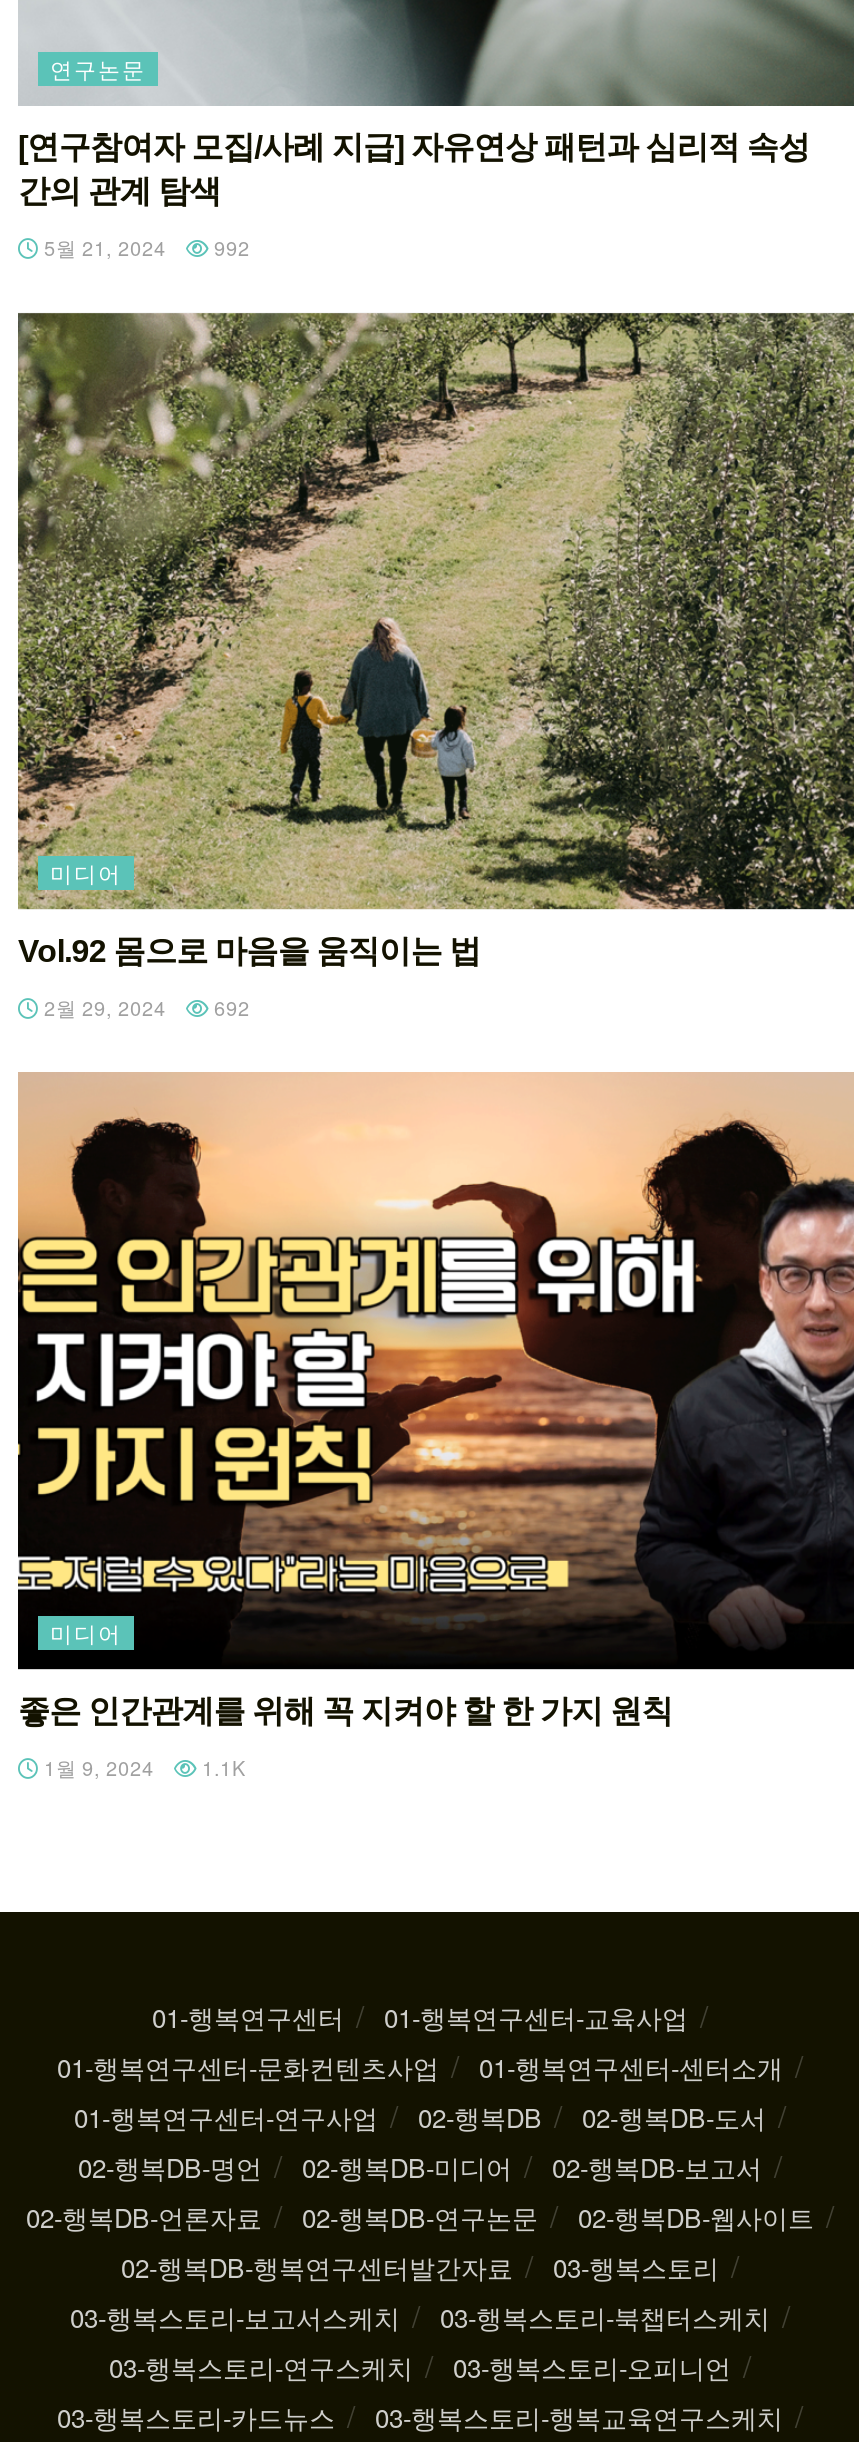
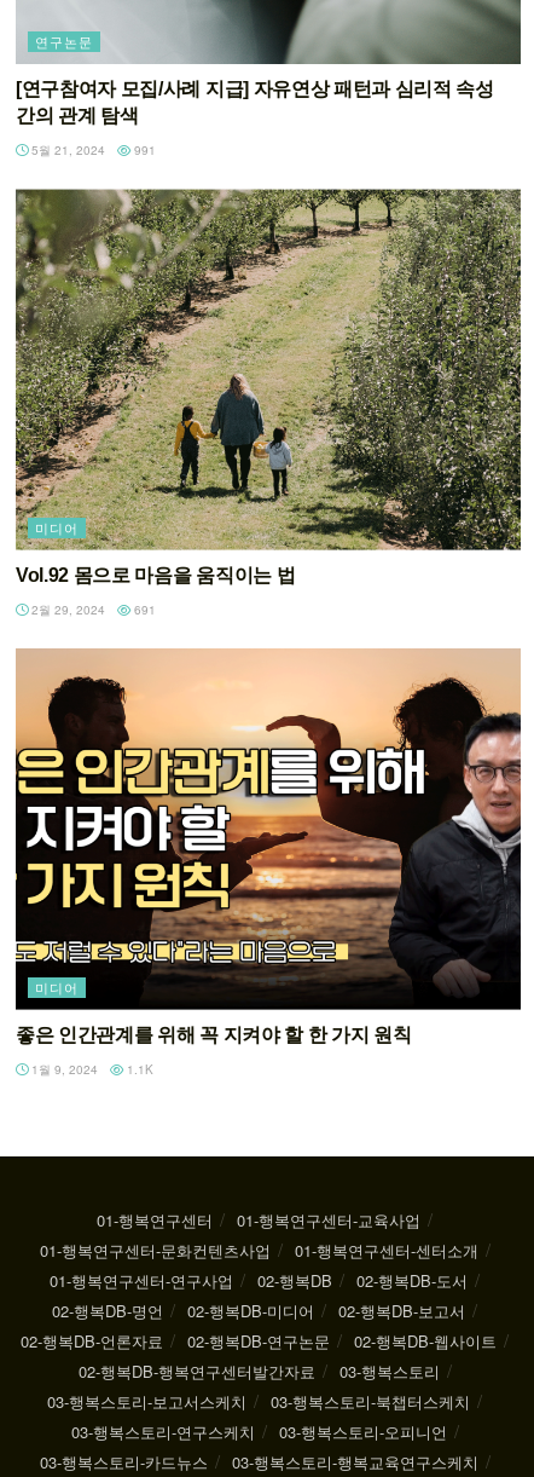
[38,234,250,262] 5월 21, 2024 992 -> [28,142,156,159] 5월 21, 2024 991
[38,994,250,1022] 2월 29, 2024 692 -> [28,601,156,618] 2월 29, 2024 691

